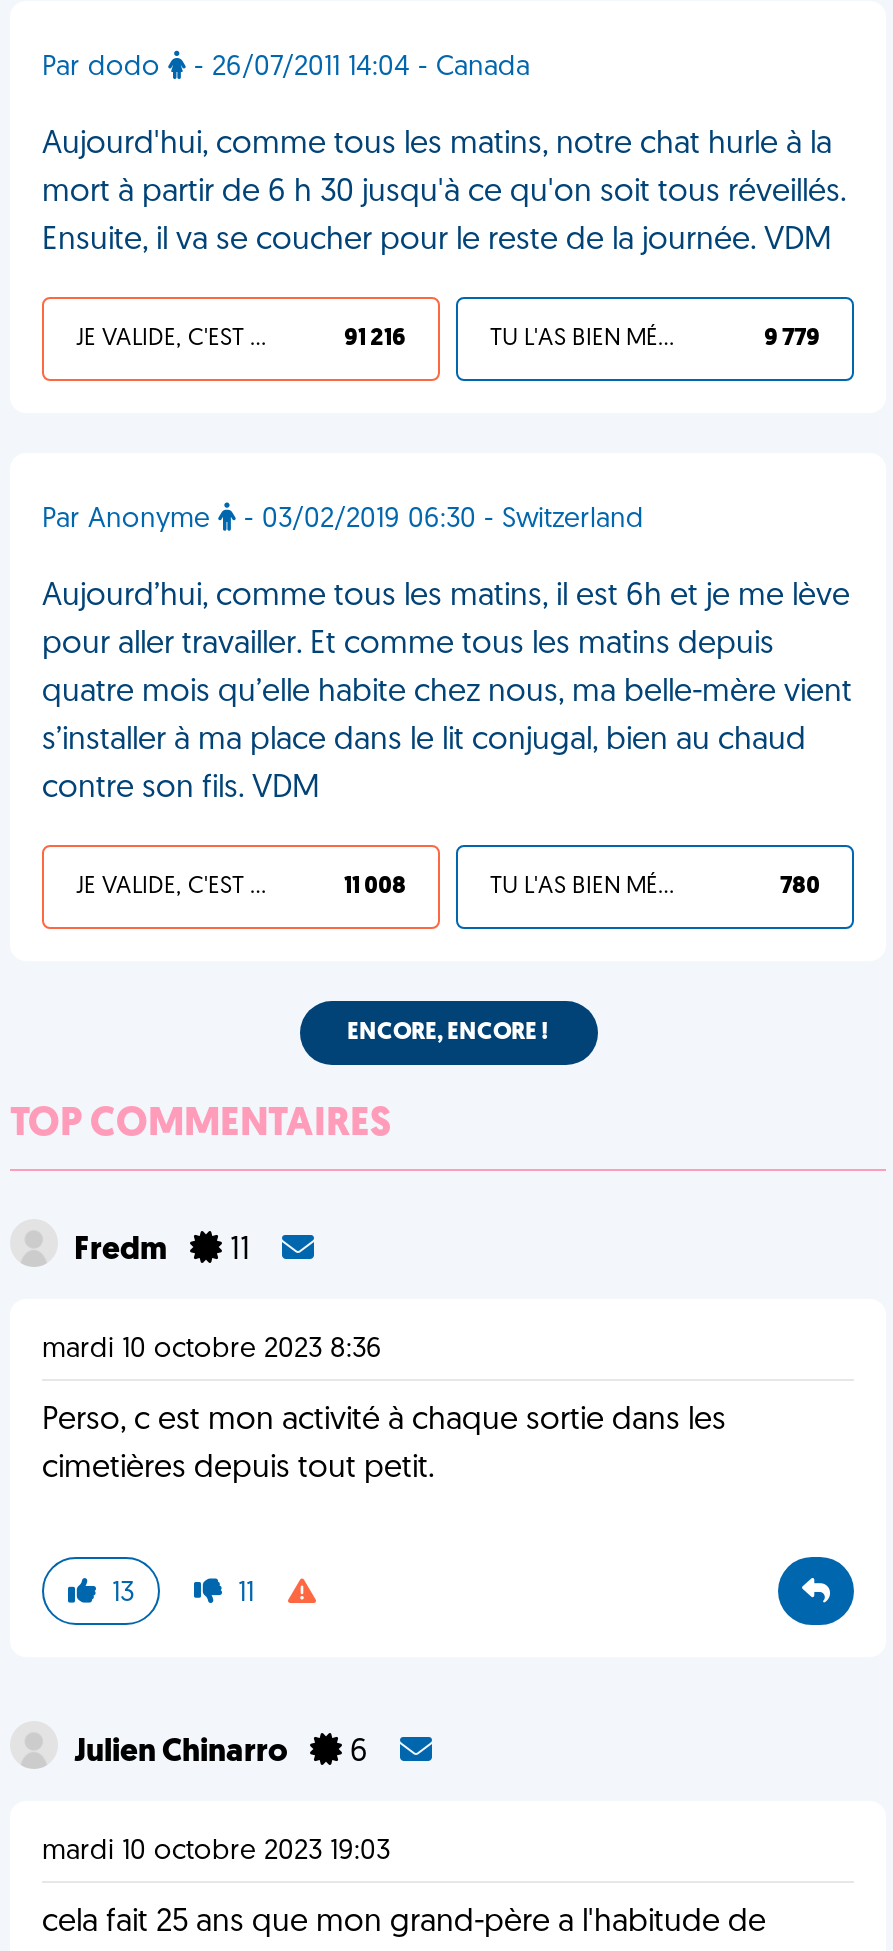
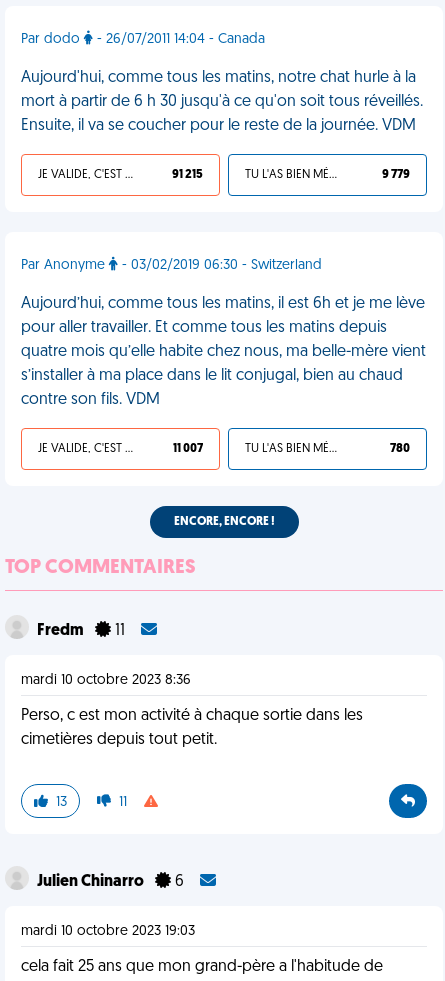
[344,327,406,351] 91 216 -> [172,169,203,181] 91 215
[344,875,406,899] 11 008 -> [173,443,203,455] 11 007

